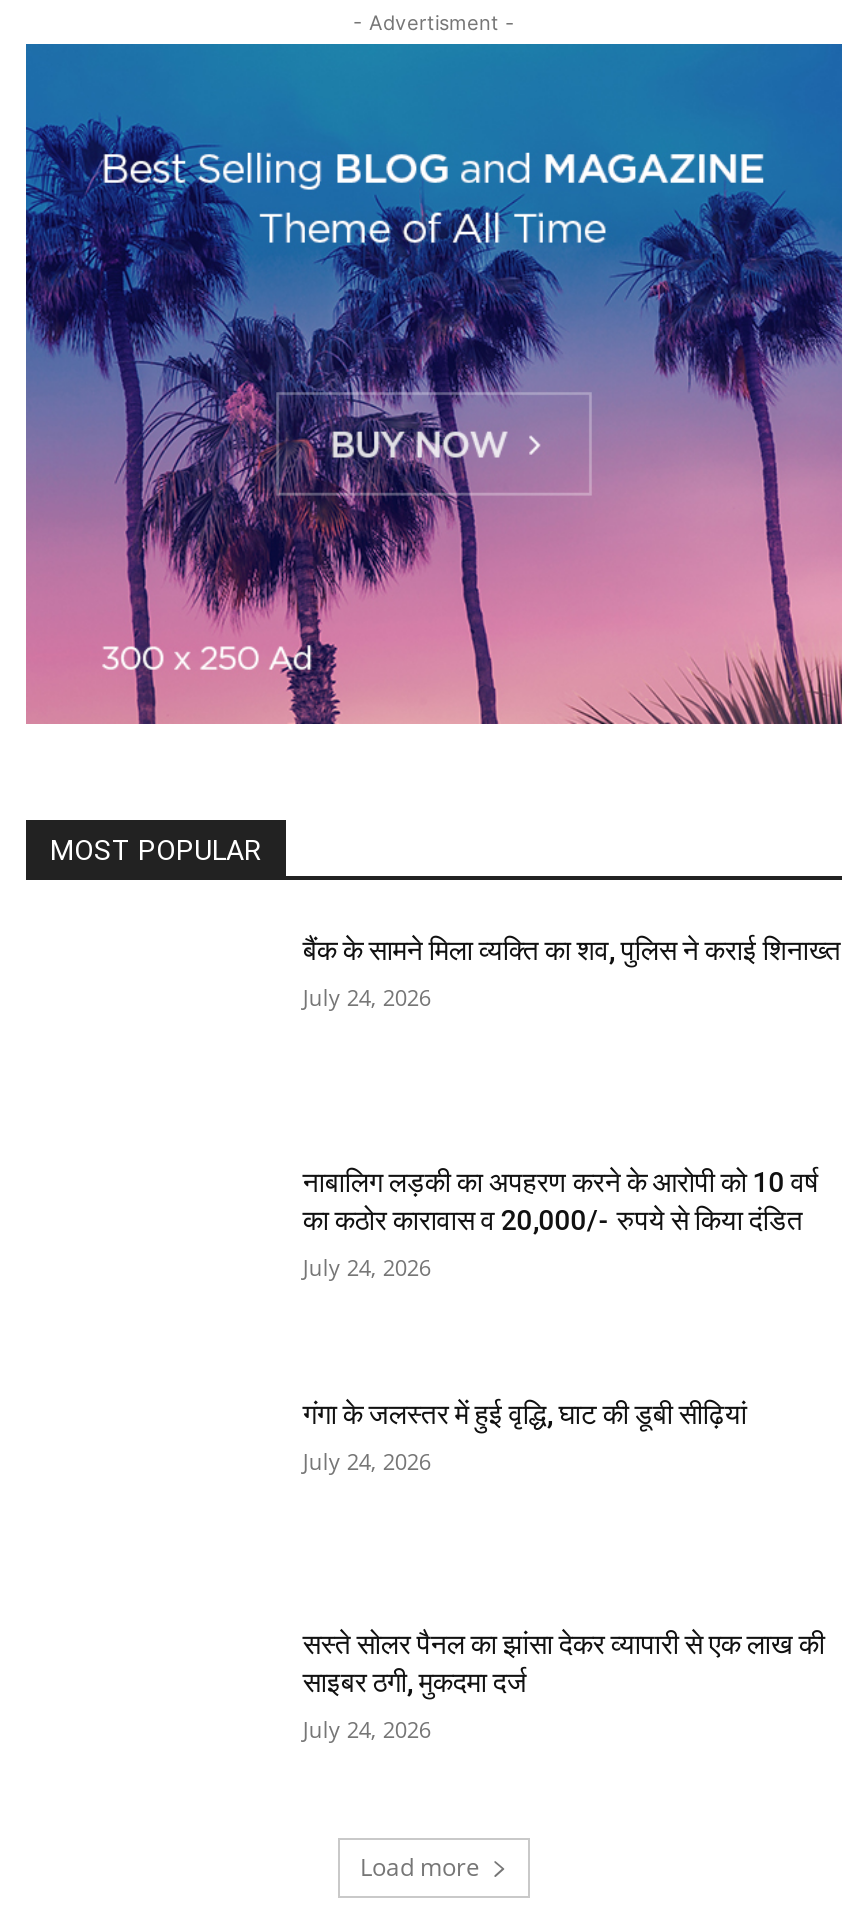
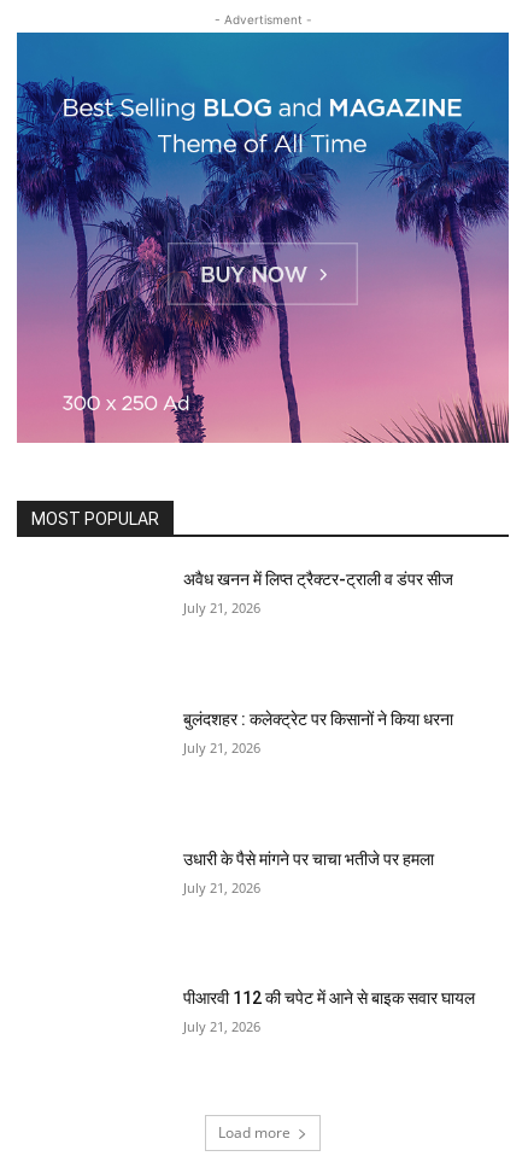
[303,935,841,967] बैंक के सामने मिला व्यक्ति का शव, पुलिस ने कराई शिनाख्त -> [184,570,454,589] अवैध खनन में लिप्त ट्रैक्टर-ट्राली व डंपर सीज
[303,983,431,1013] July 24, 2026 -> [184,599,261,617] July 21, 2026
[303,1166,819,1236] नाबालिग लड़की का अपहरण करने के आरोपी को 10 वर्ष | का कठोर कारावास व 20,000/- रुपये से किया दंडित -> [184,710,454,729] बुलंदशहर : कलेक्ट्रेट पर किसानों ने किया धरना
[303,1252,431,1282] July 24, 2026 -> [184,738,261,757] July 21, 2026
[303,1397,747,1429] गंगा के जलस्तर में हुई वृद्धि, घाट की डूबी सीढ़ियां -> [184,849,434,868] उधारी के पैसे मांगने पर चाचा भतीजे पर हमला
[303,1445,431,1475] July 24, 2026 -> [184,878,261,896] July 21, 2026
[303,1629,825,1699] सस्ते सोलर पैनल का झांसा देकर व्यापारी से एक लाख की | साइबर ठगी, मुकदमा दर्ज -> [184,989,475,1008] पीआरवी 112 की चपेट में आने से बाइक सवार घायल
[303,1715,431,1745] July 24, 2026 -> [184,1018,261,1036] July 21, 2026

